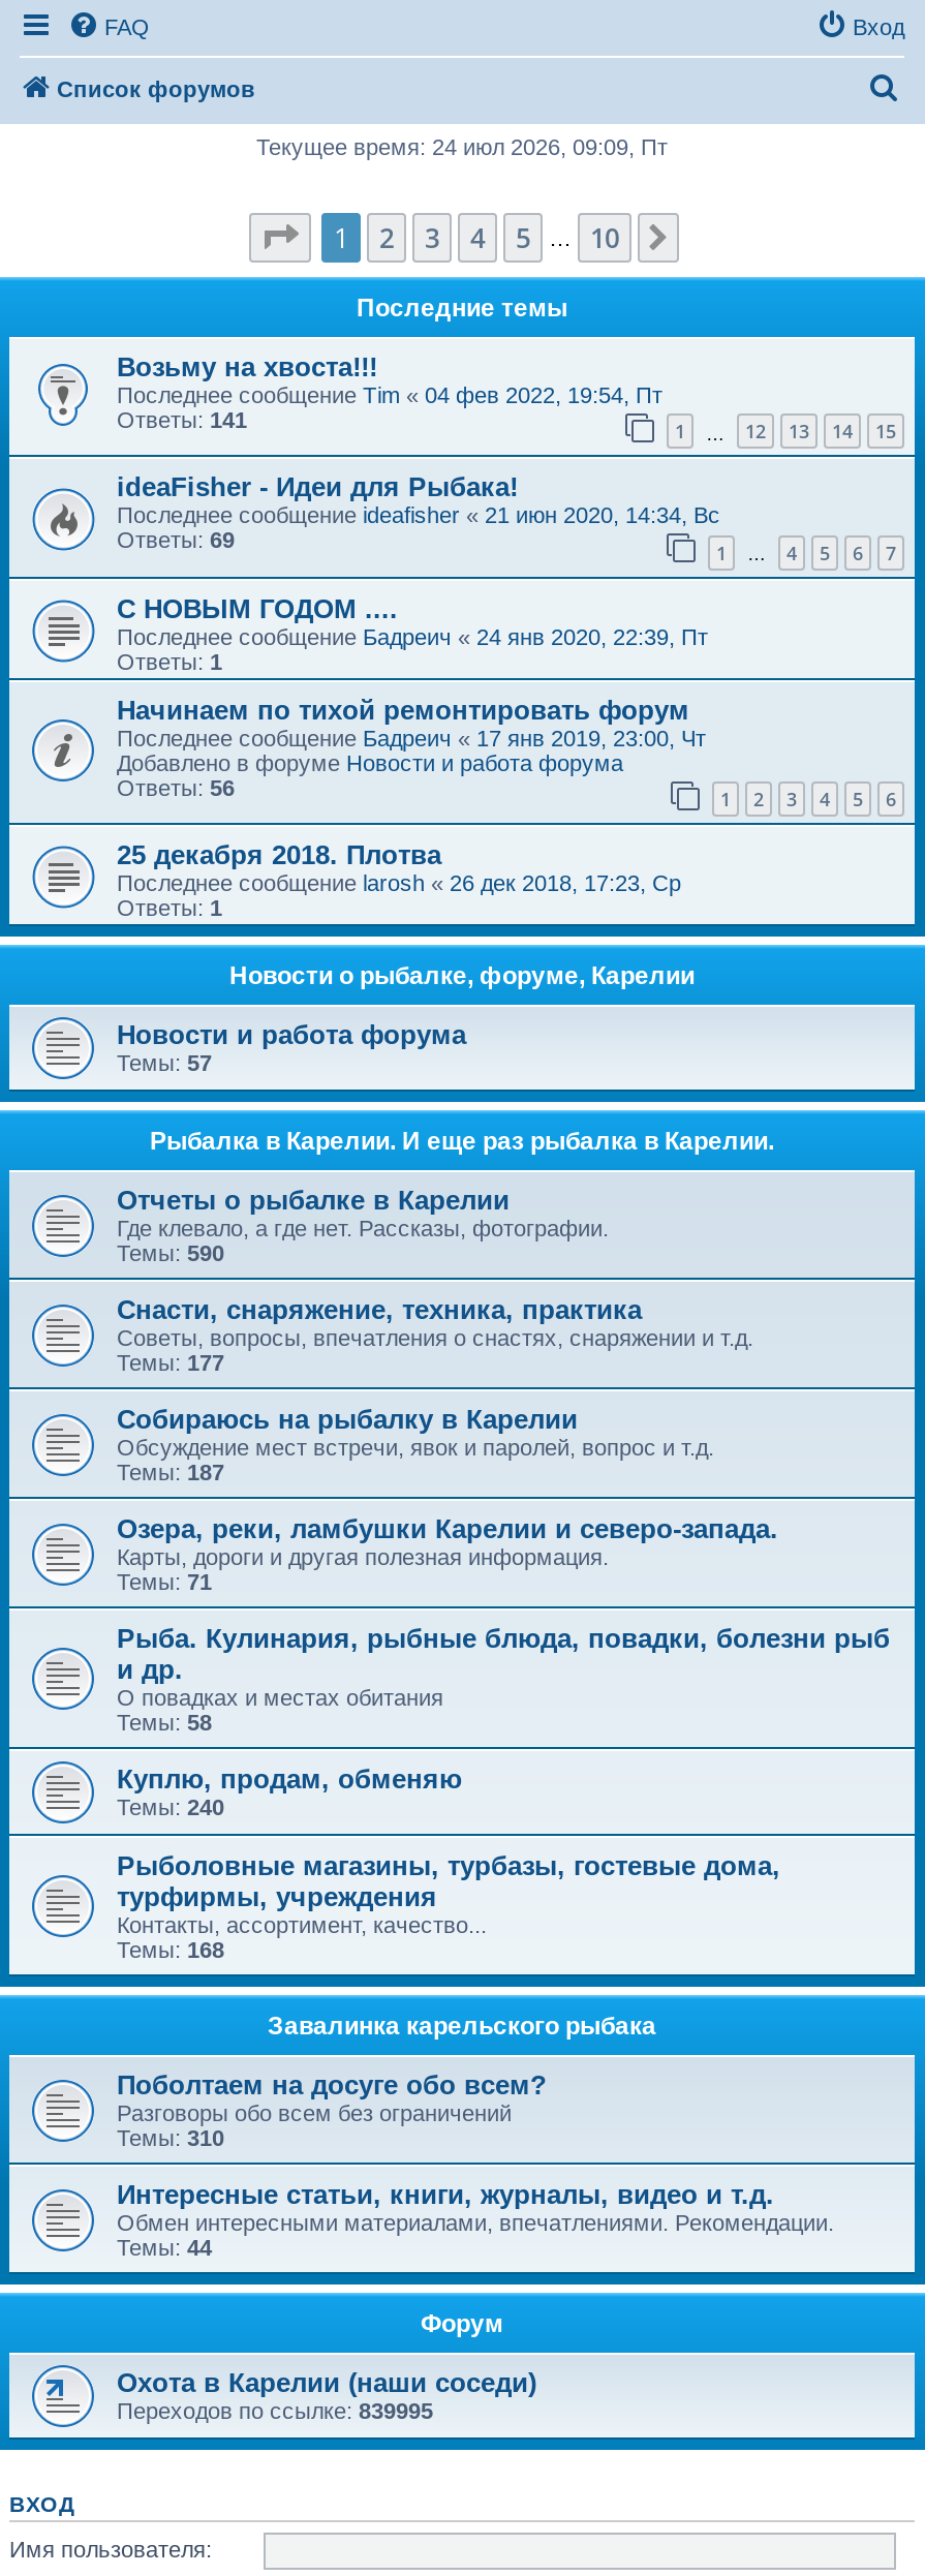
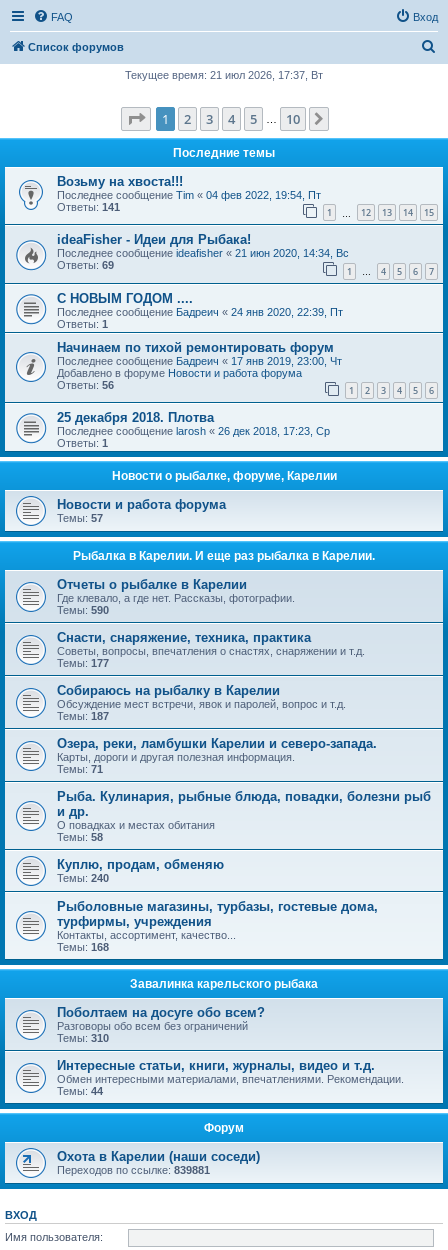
[256,134,668,159] Текущее время: 24 июл 2026, 09:09, Пт -> [125,69,323,81] Текущее время: 21 июл 2026, 17:37, Вт
[117,2399,433,2424] Переходов по ссылке:839995 -> [57,1164,210,1176] Переходов по ссылке:839881

